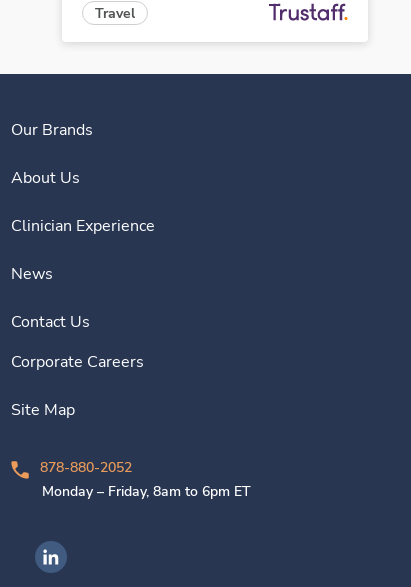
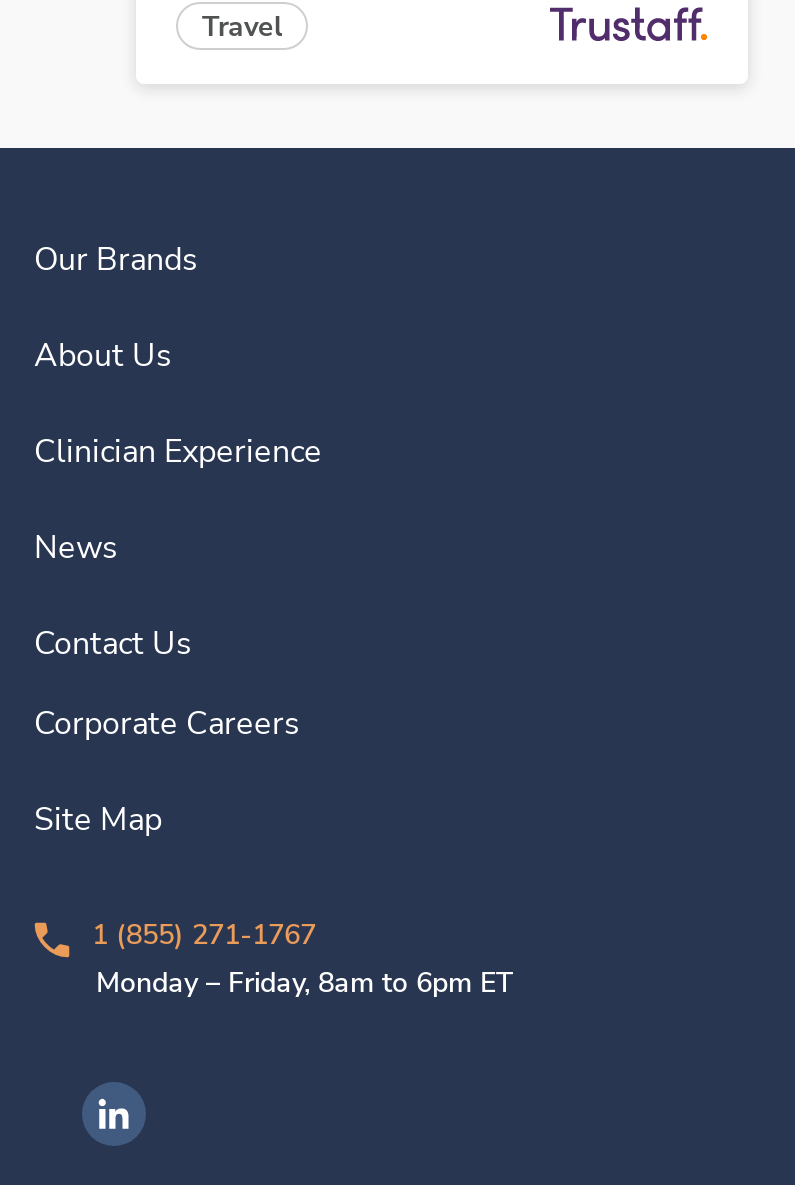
[40,458,132,477] 878-880-2052 -> [92,916,316,954] 1 (855) 271-1767

